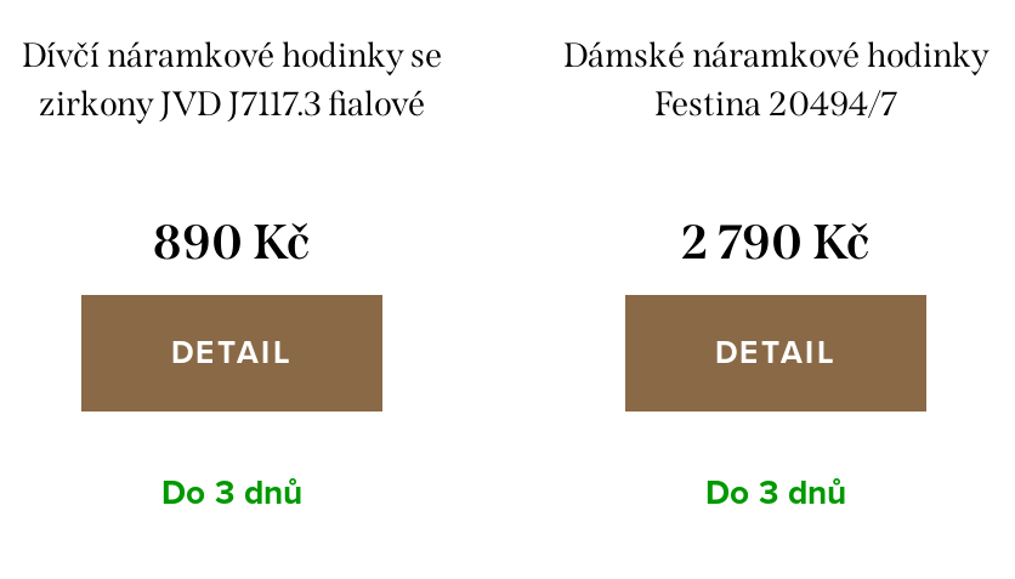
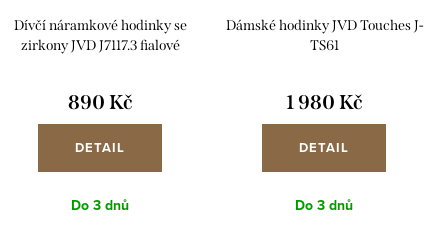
[563,34,988,124] Dámské náramkové hodinky | Festina 20494/7 -> [225,17,422,54] Dámské hodinky JVD Touches J- | TS61
[681,212,871,270] 2 790 Kč -> [285,90,362,114] 1 980 Kč

